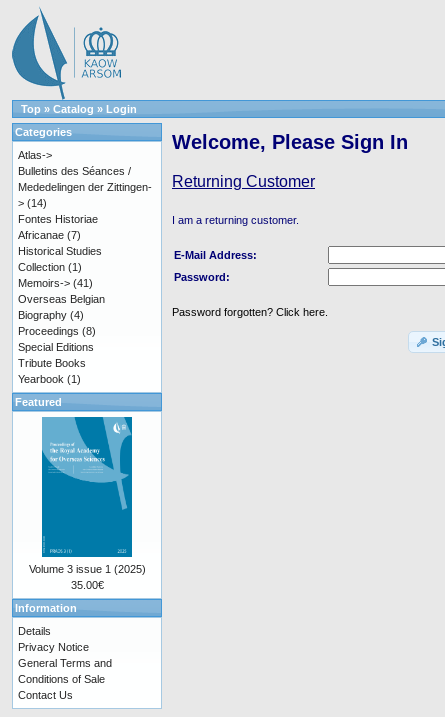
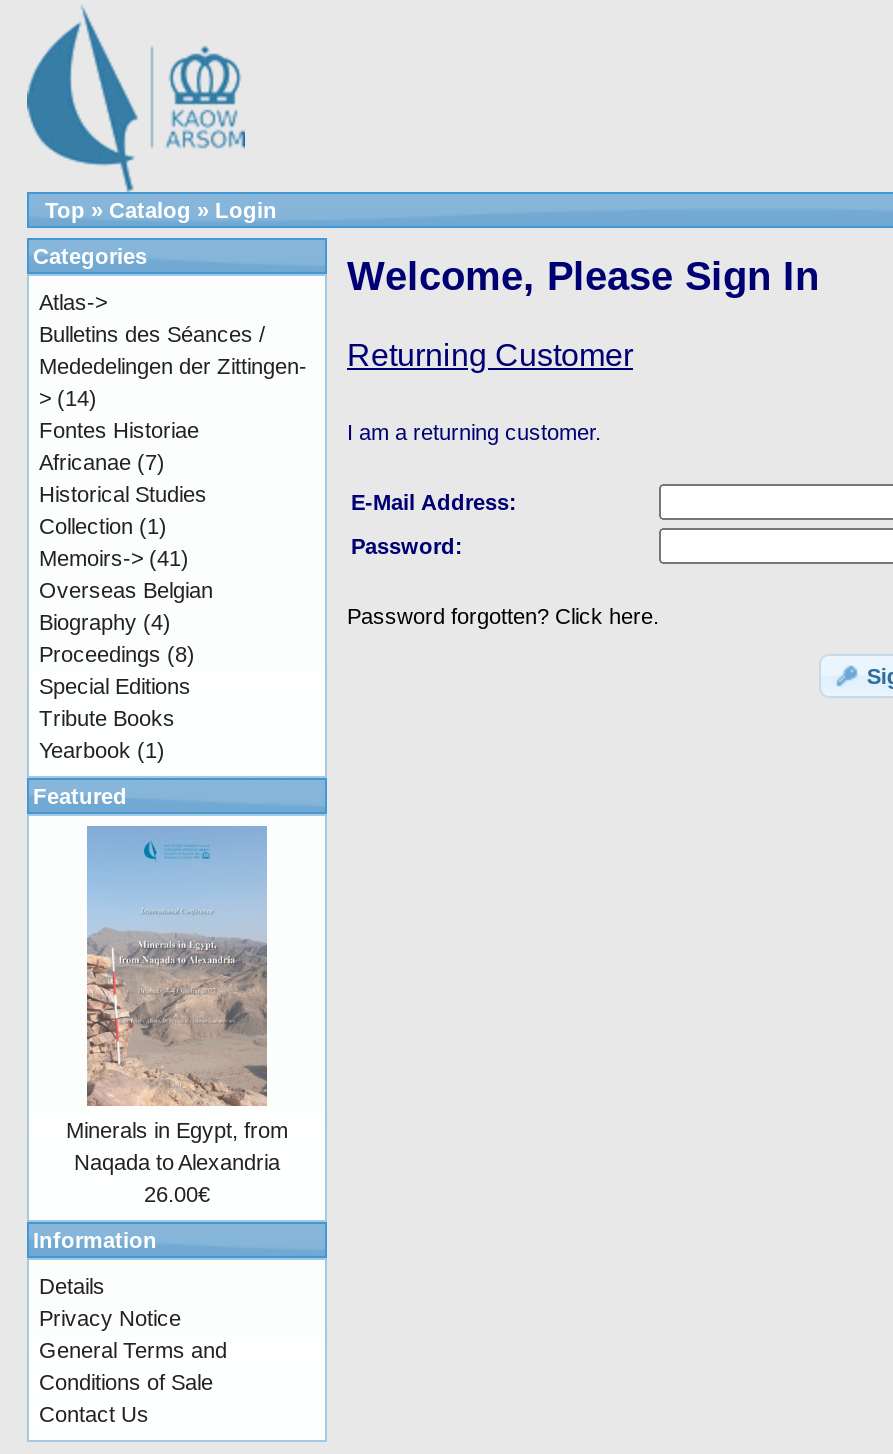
[28,417,145,591] [image] | Volume 3 issue 1 (2025) | 35.00€ -> [66,824,288,1206] [image] | Minerals in Egypt, from | Naqada to Alexandria | 26.00€

